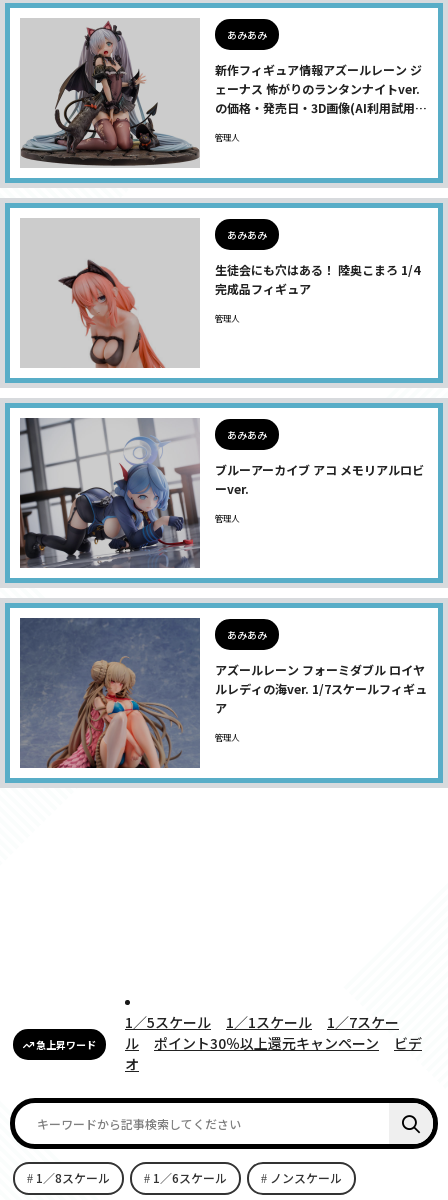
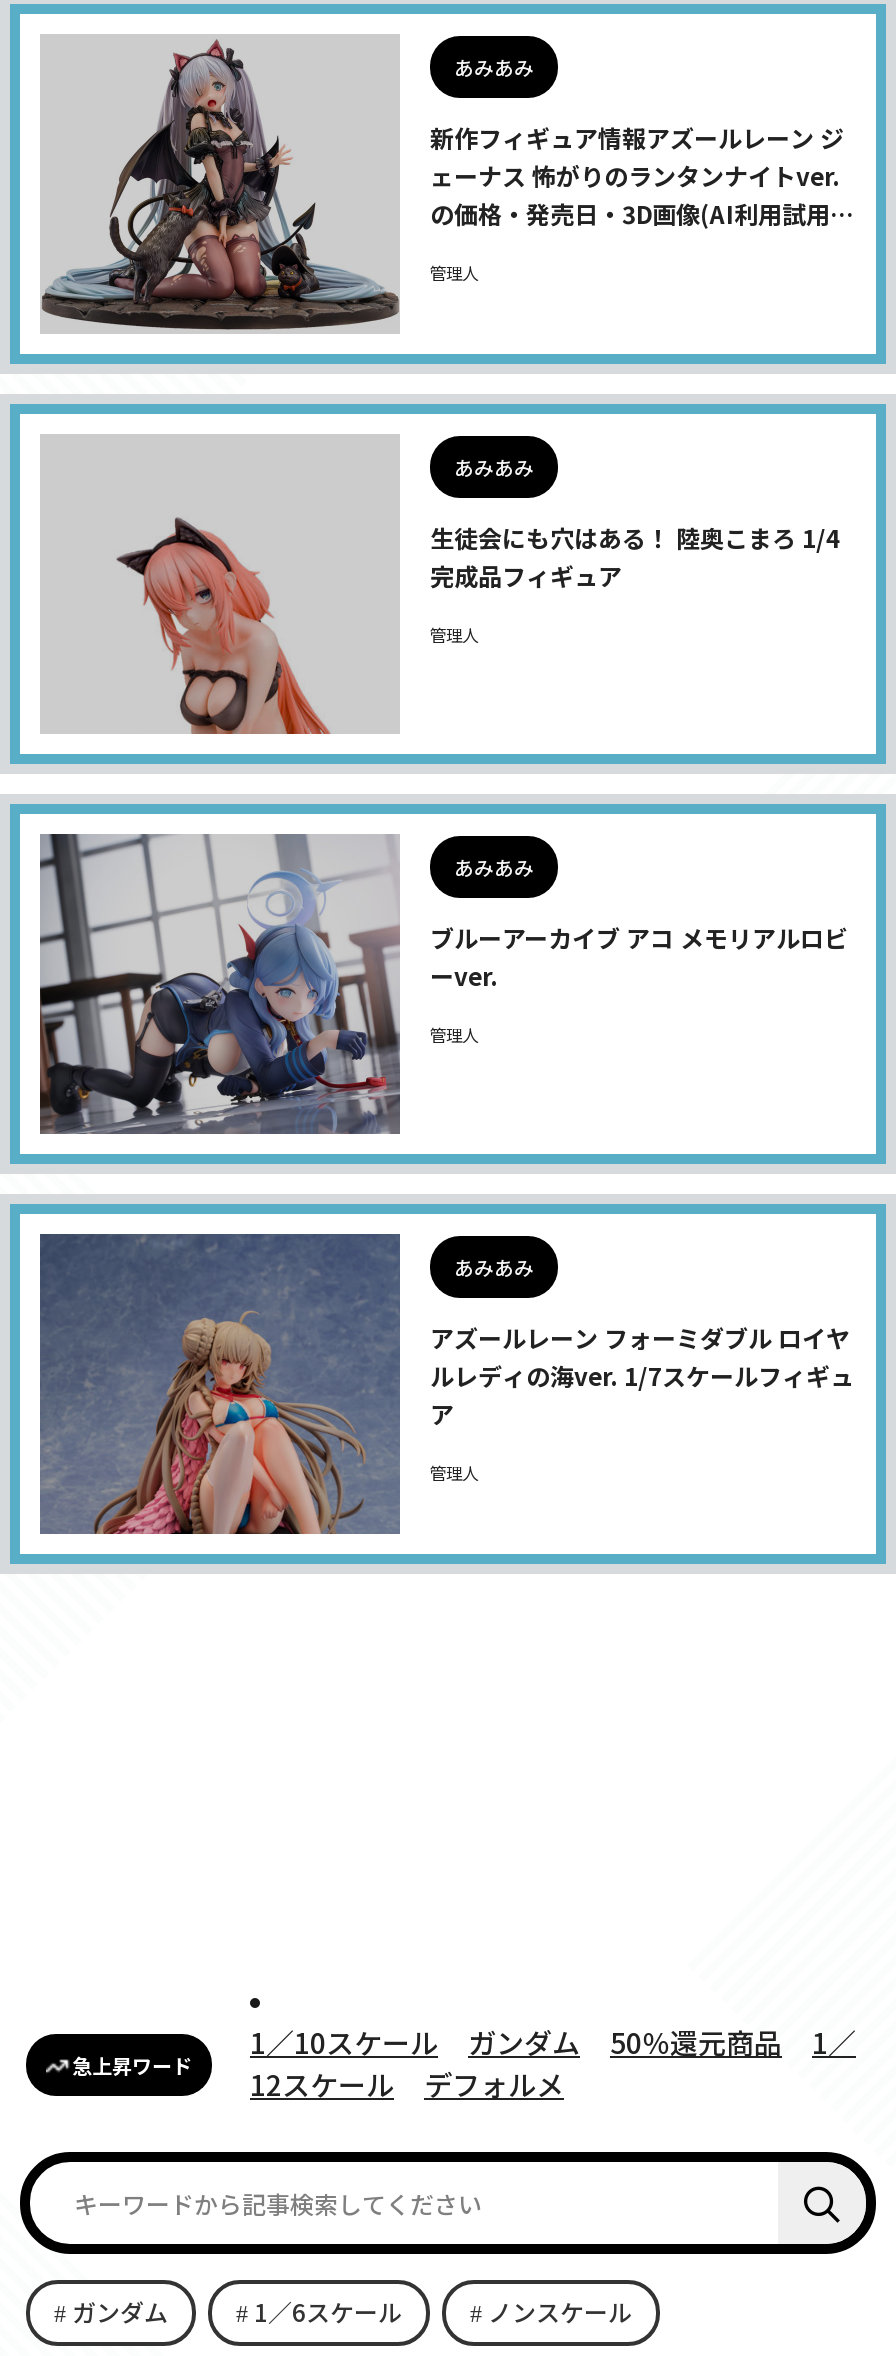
[125,1012,422,1074] 1／5スケール | 1／1スケール | 1／7スケー | ル | ポイント30％以上還元キャンペーン | ビデ | オ -> [250,2022,856,2104] 1／10スケール | ガンダム | 50％還元商品 | 1／ | 12スケール | デフォルメ
[36,1169,110,1186] 1／8スケール -> [72,2294,168,2328] ガンダム

